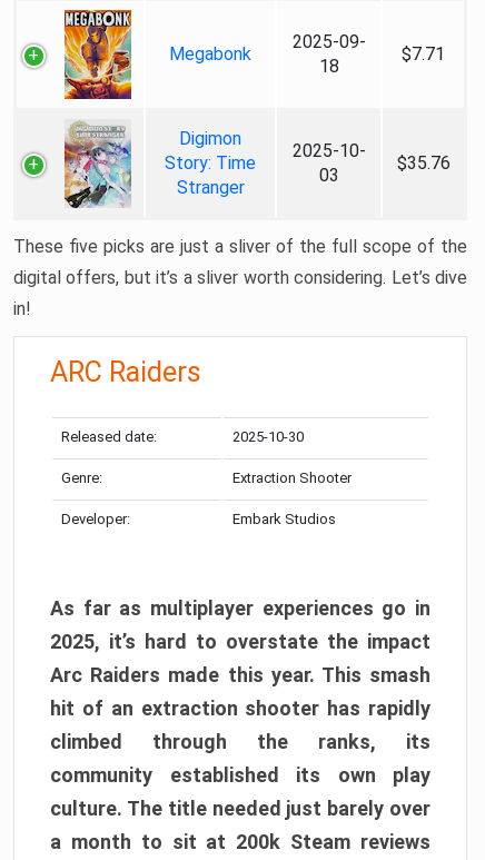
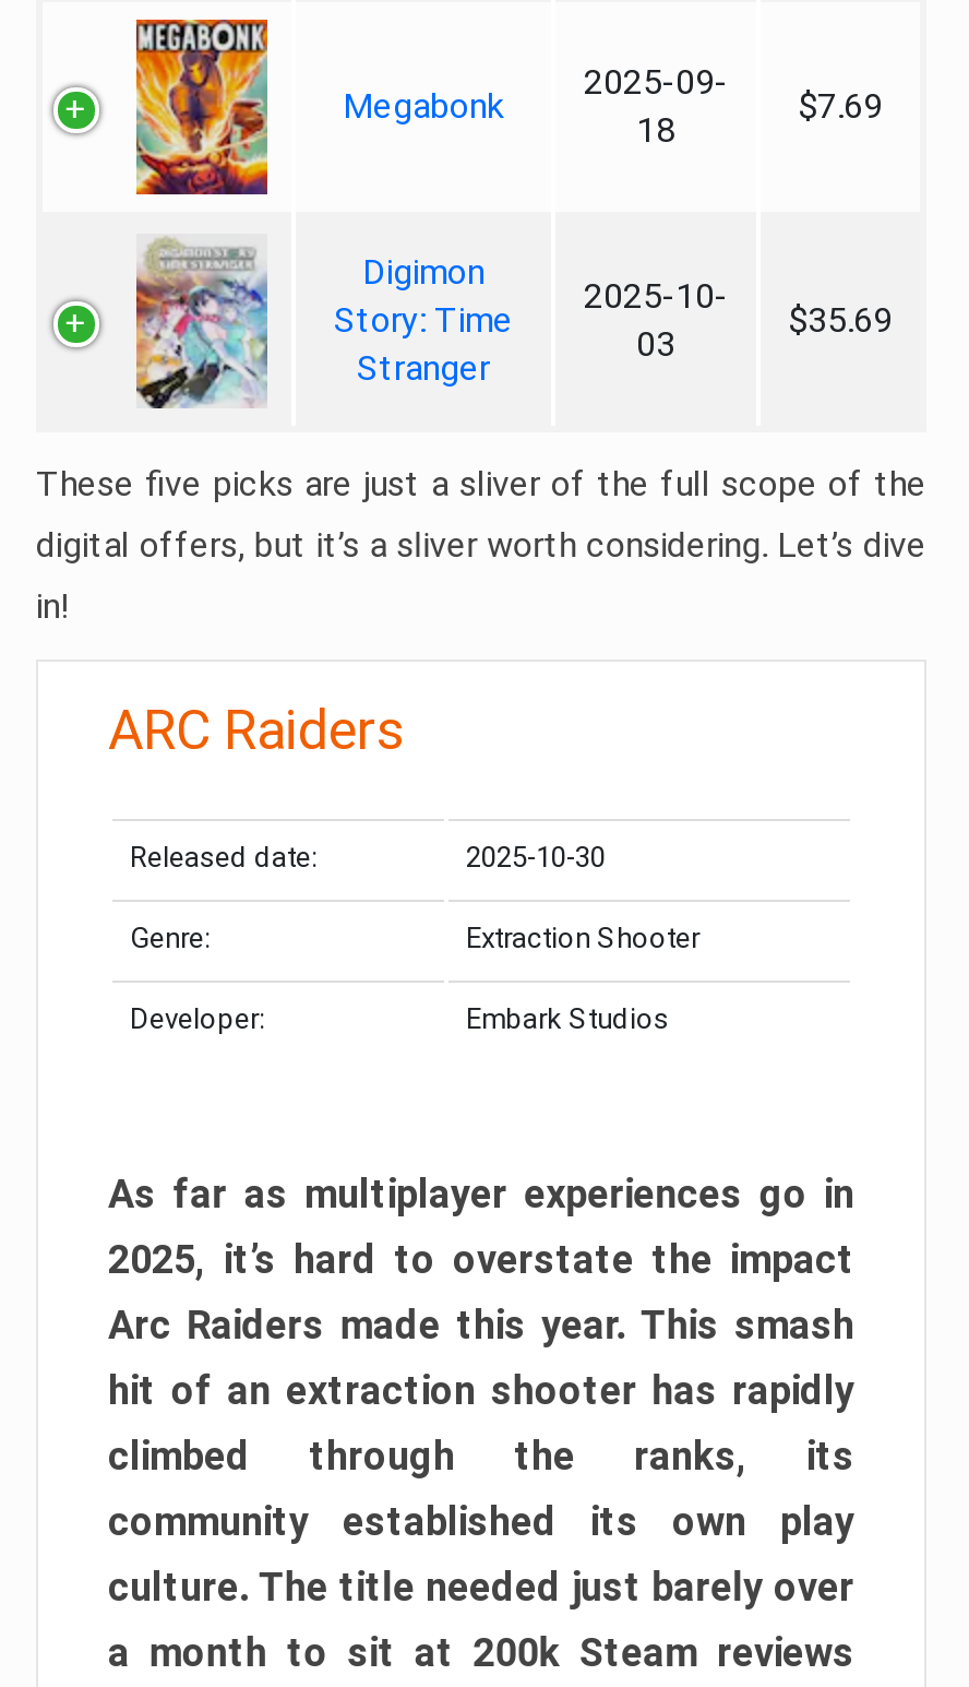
[402,43,445,65] $7.71 -> [798,85,883,127] $7.69
[397,152,450,174] $35.76 -> [788,299,893,341] $35.69

